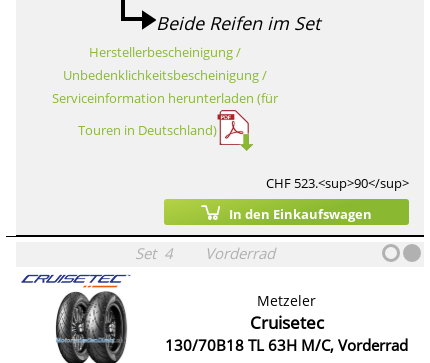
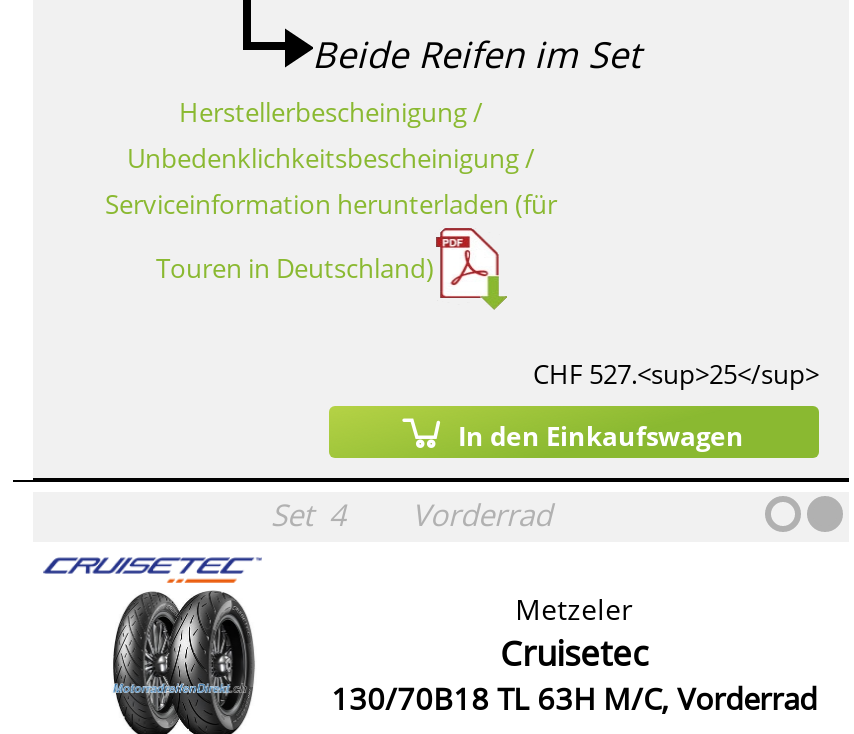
[266,174,409,192] CHF 523.<sup>90</sup> -> [533,356,819,392] CHF 527.<sup>25</sup>

